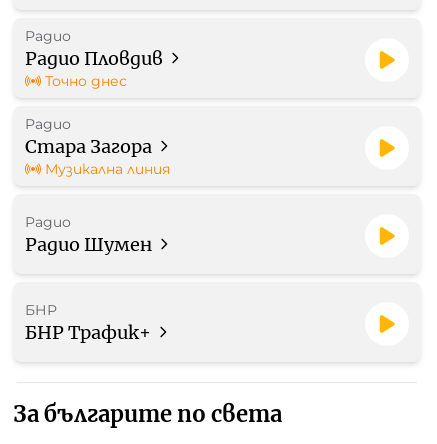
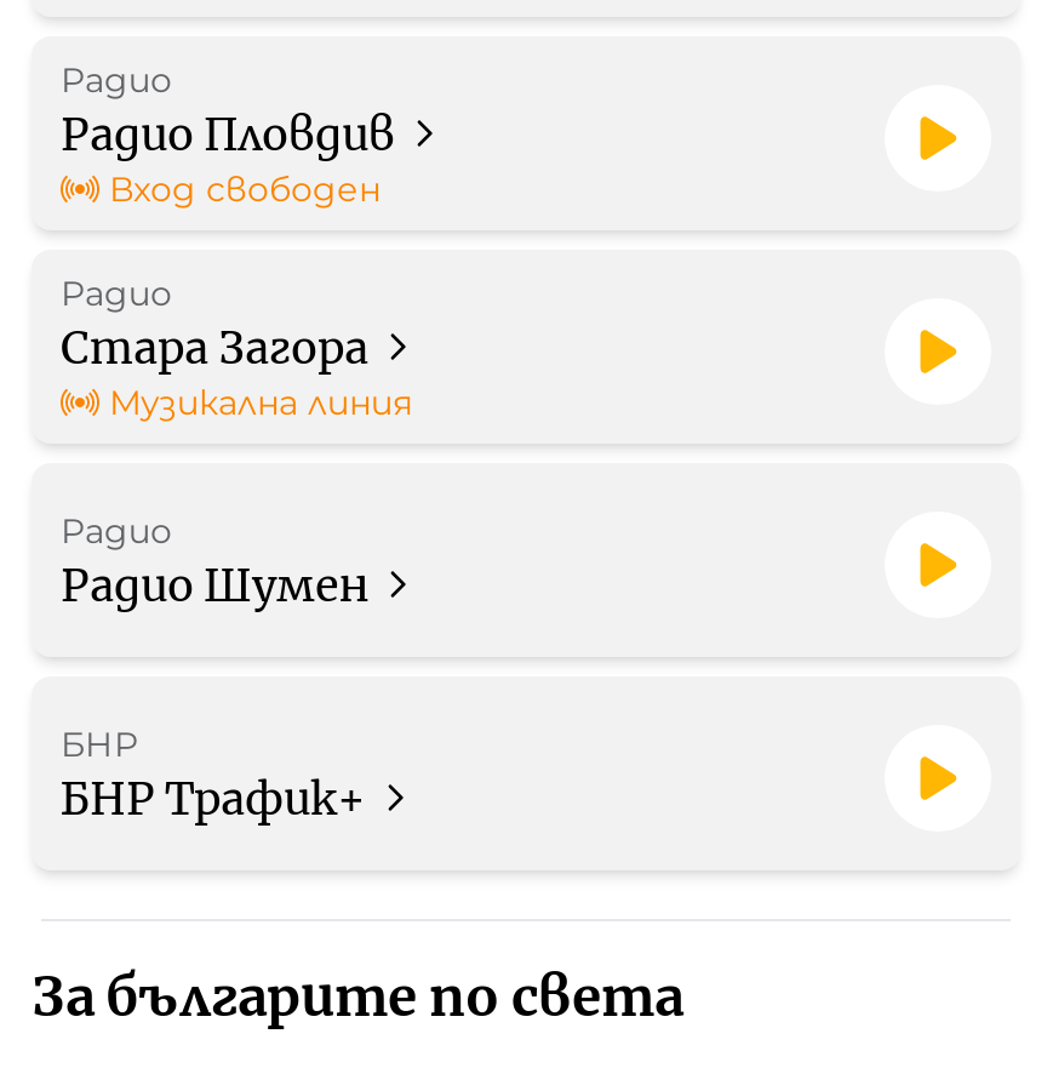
[45,71,127,89] Точно днес -> [109,166,381,210] Вход свободен

